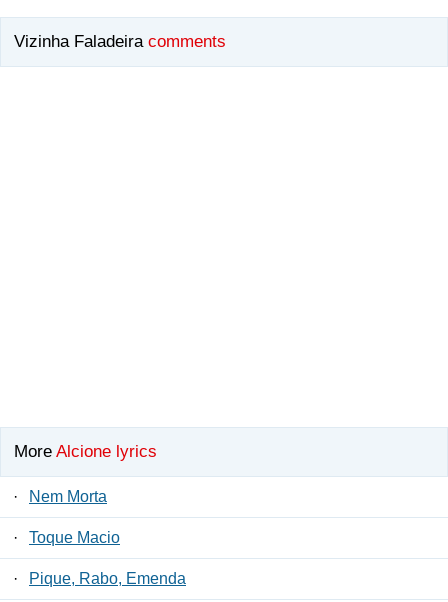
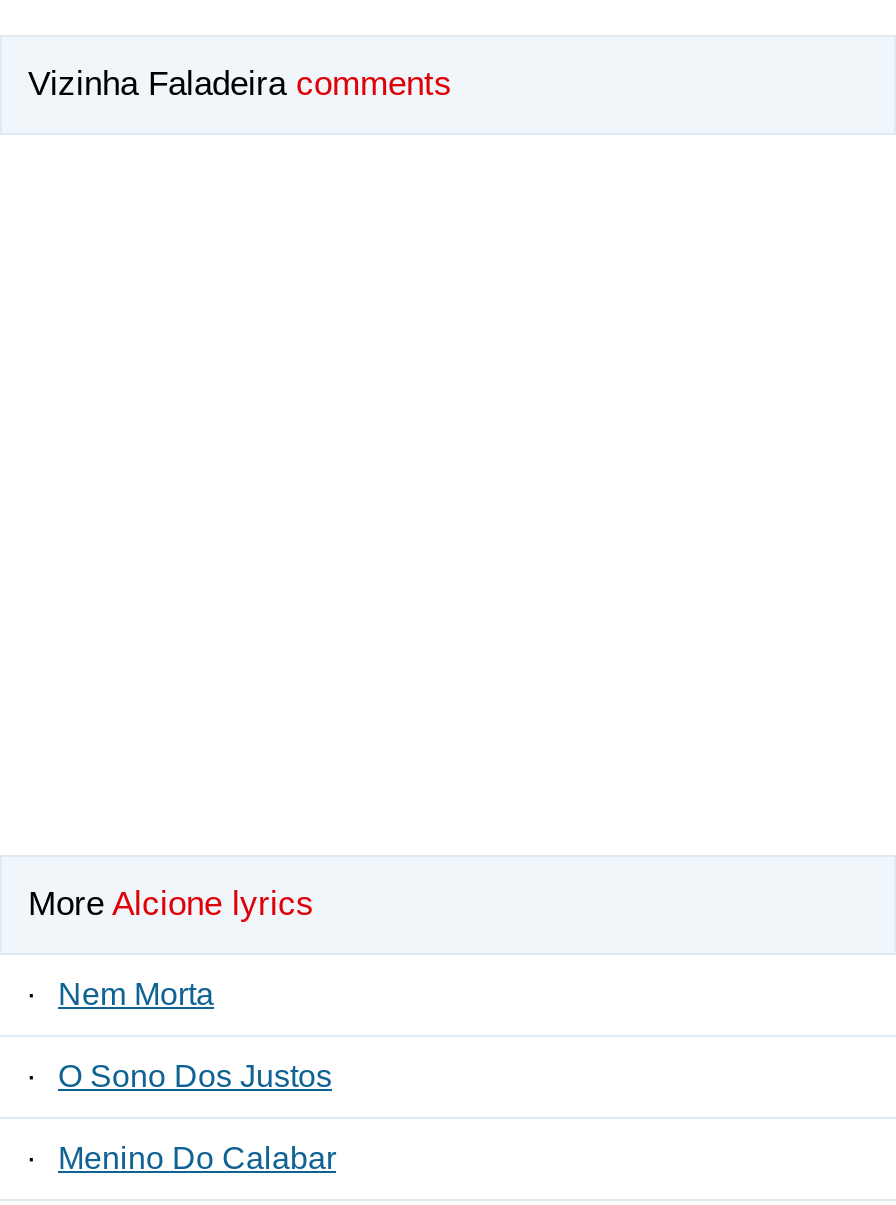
[29,529,120,546] Toque Macio -> [58,1060,332,1094] O Sono Dos Justos
[29,570,186,587] Pique, Rabo, Emenda -> [58,1142,336,1176] Menino Do Calabar

